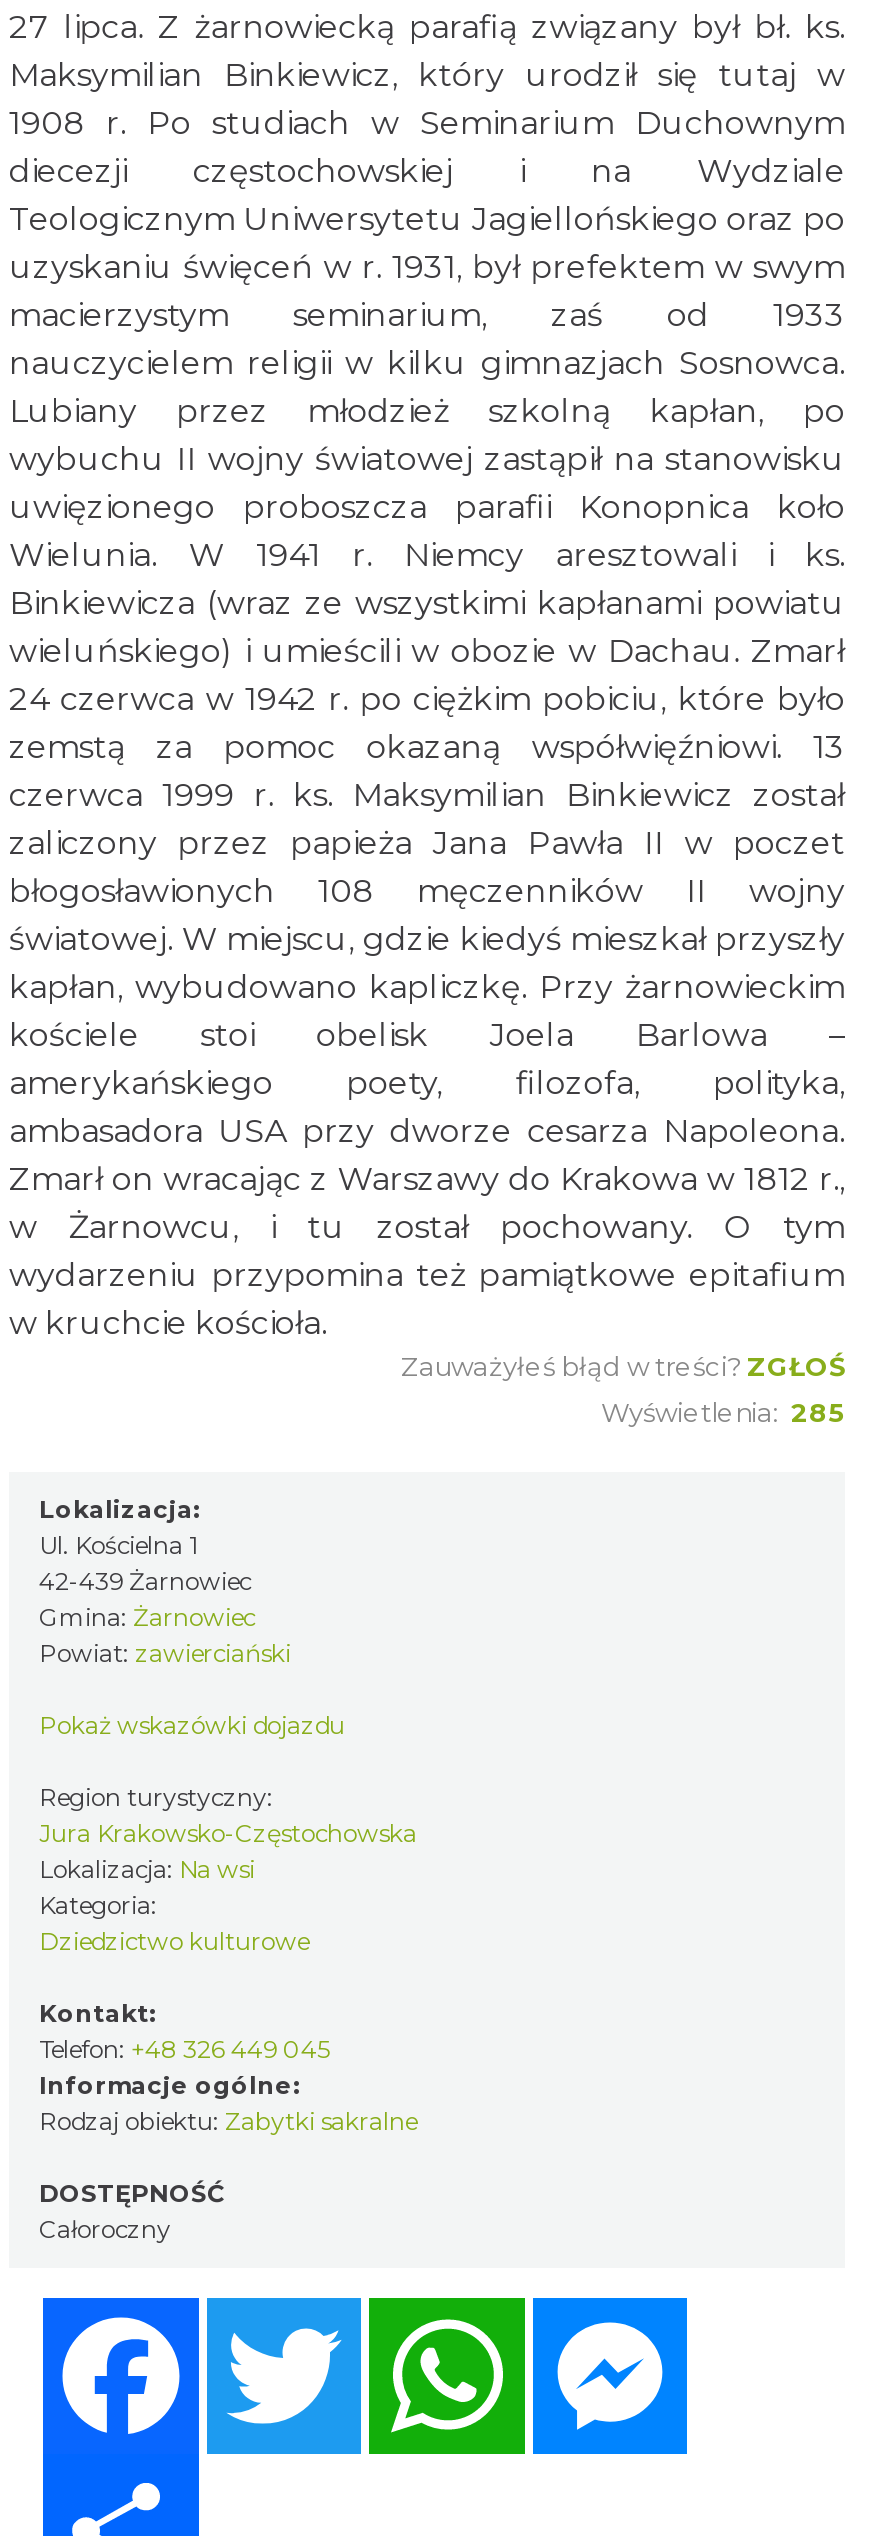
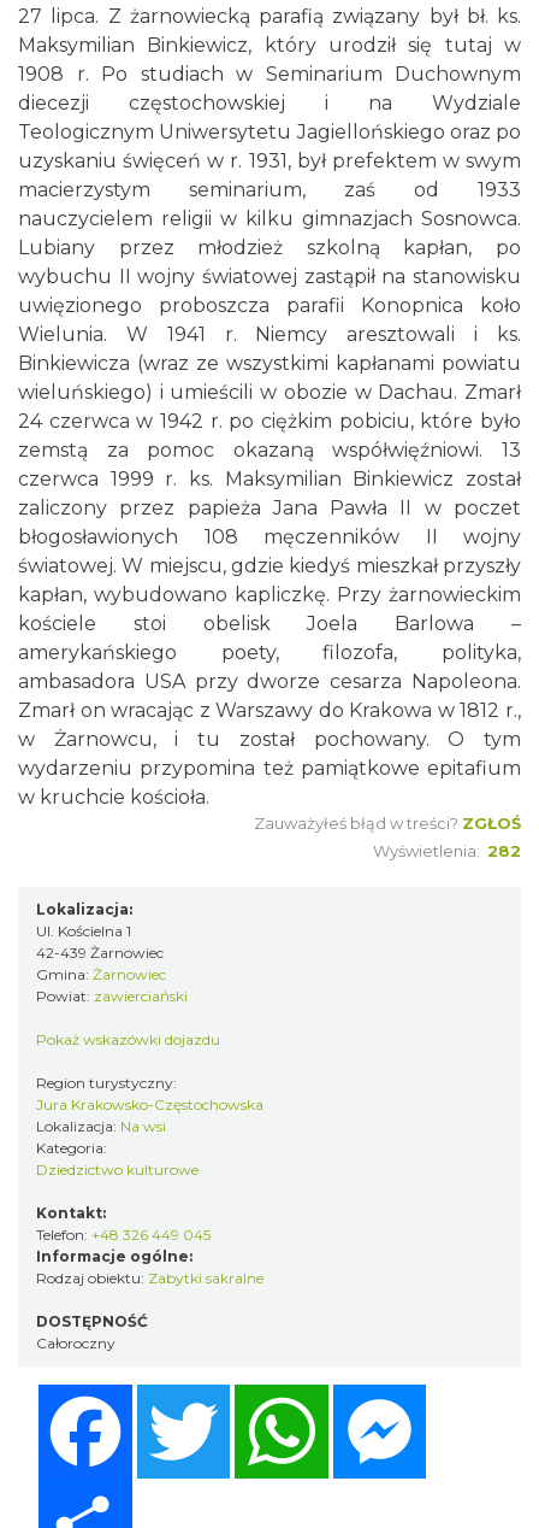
[601,1396,845,1428] Wyświetlenia: 285 -> [373,841,521,860] Wyświetlenia: 282

